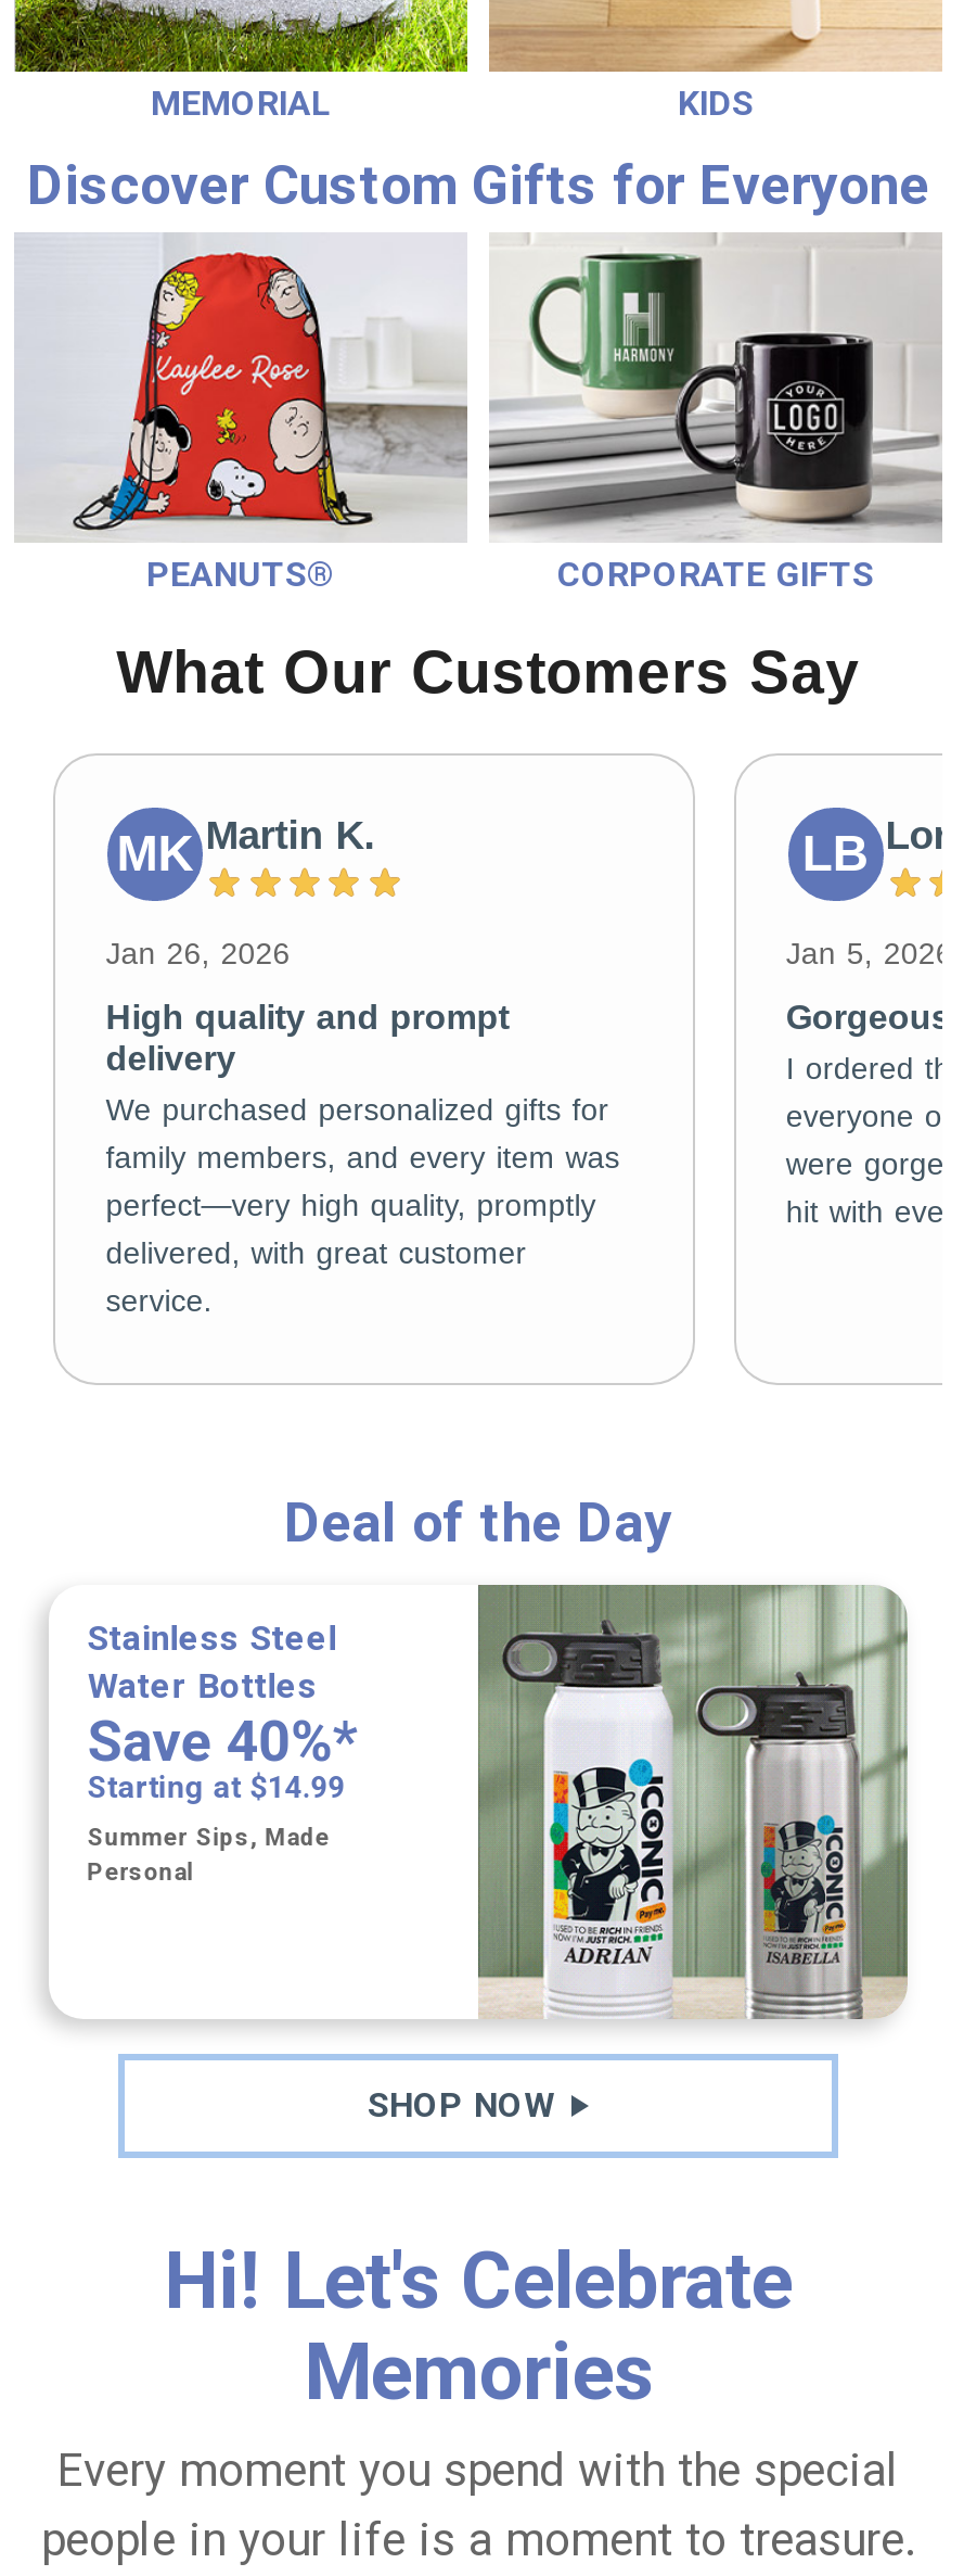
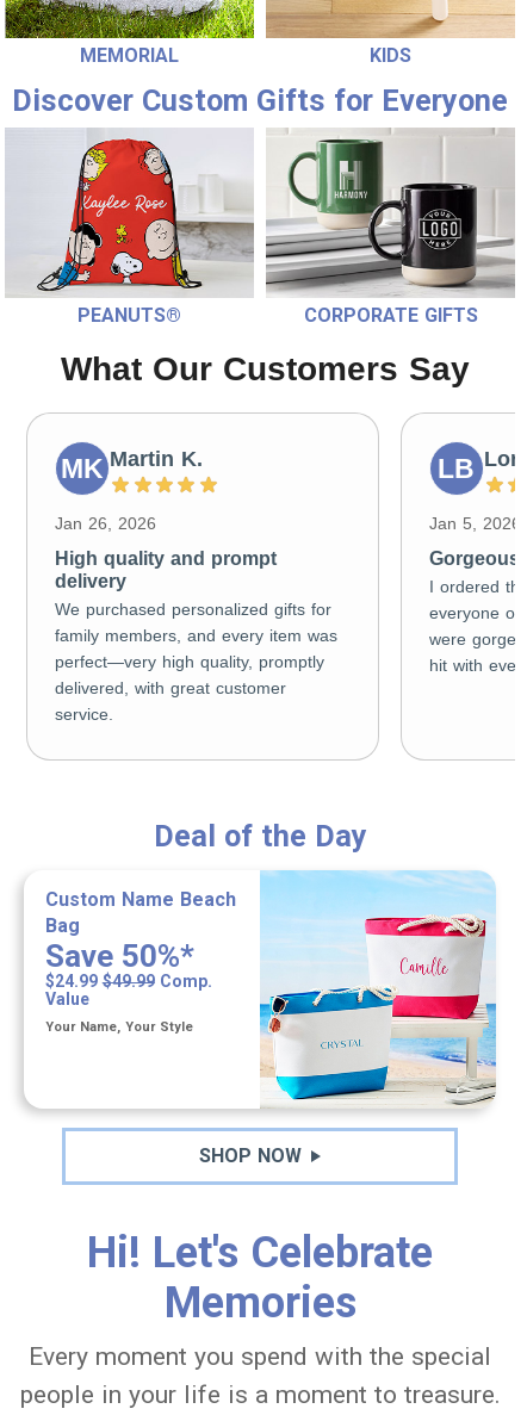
[476,1583,910,2021] [image] -> [259,870,497,1109] [image]
[87,1617,358,1804] Stainless Steel | Water Bottles | Save 40%* | Starting at $14.99 -> [45,888,236,1008] Custom Name Beach | Bag | Save 50%* | $24.99 $49.99 Comp. | Value
[87,1823,330,1886] Summer Sips, Made | Personal -> [45,1019,193,1034] Your Name, Your Style

